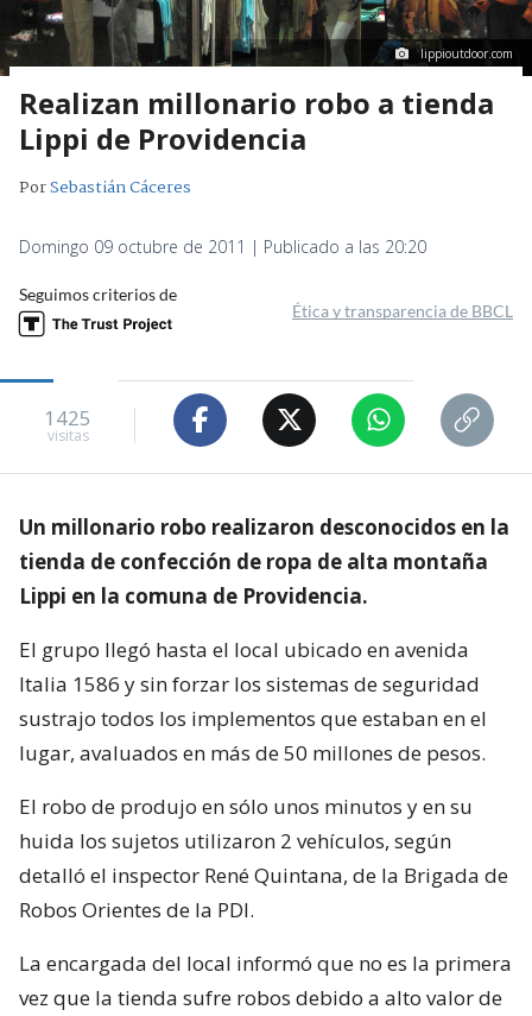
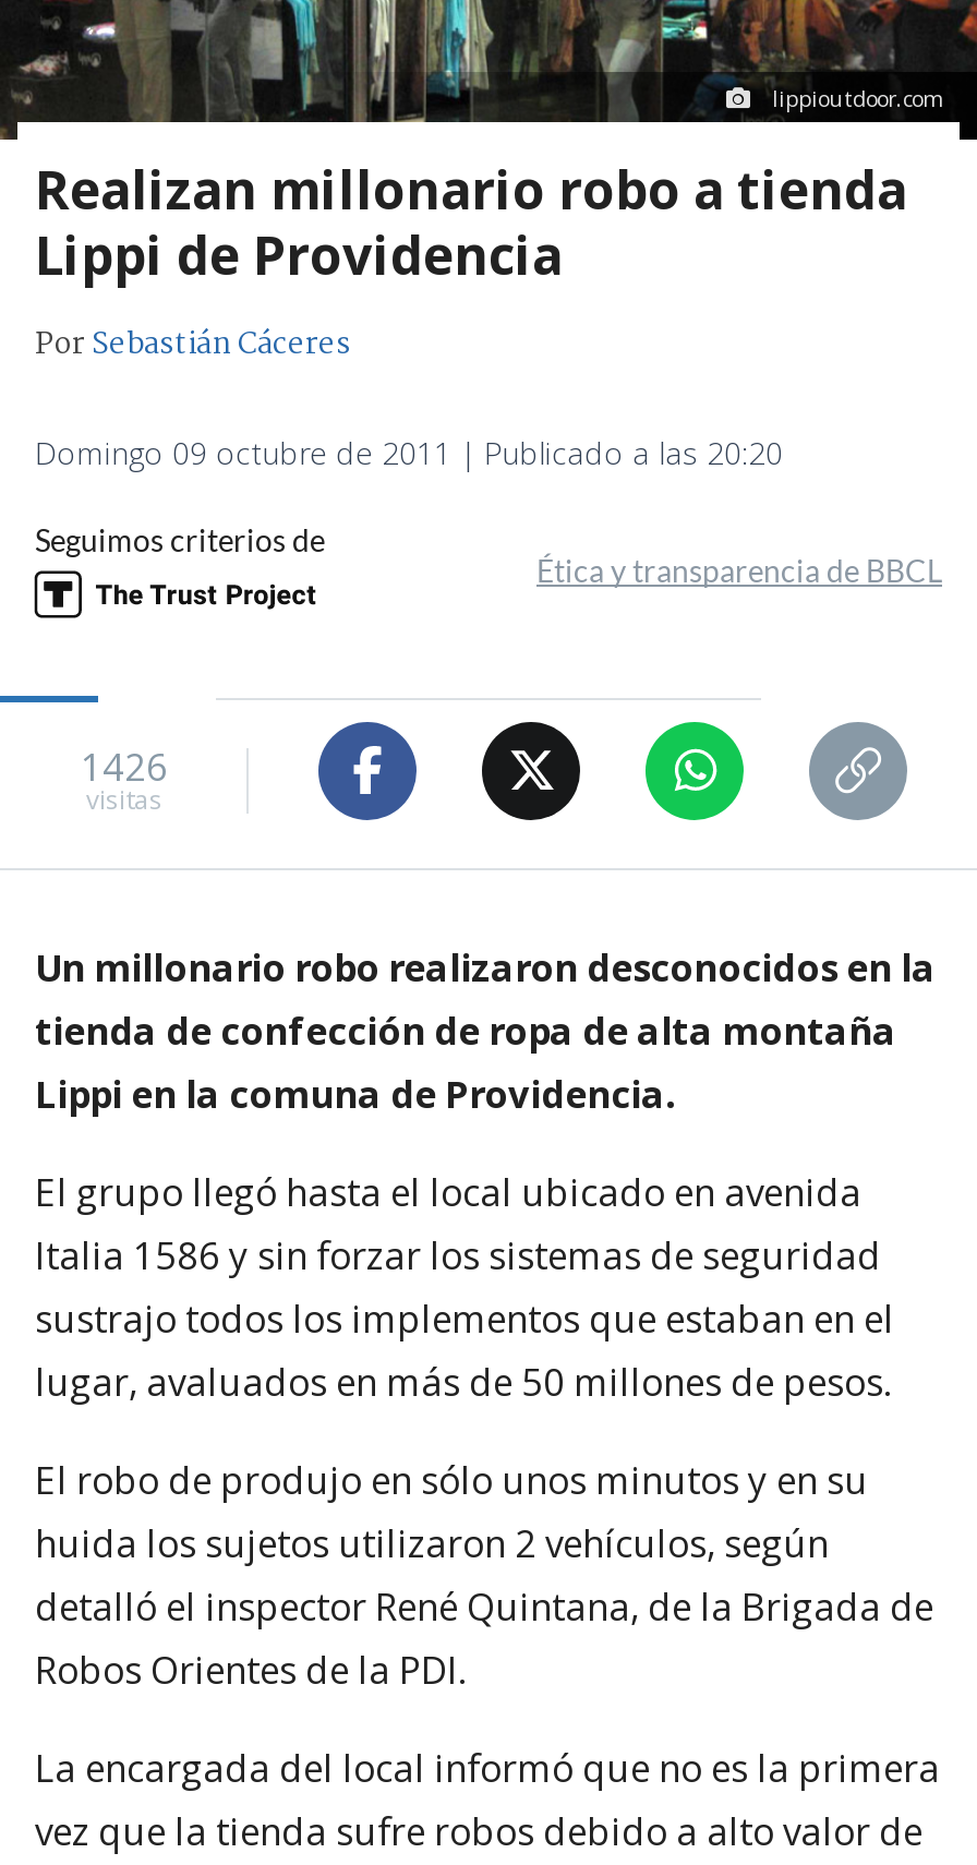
[44,404,91,432] 1425 -> [81,742,168,792] 1426

